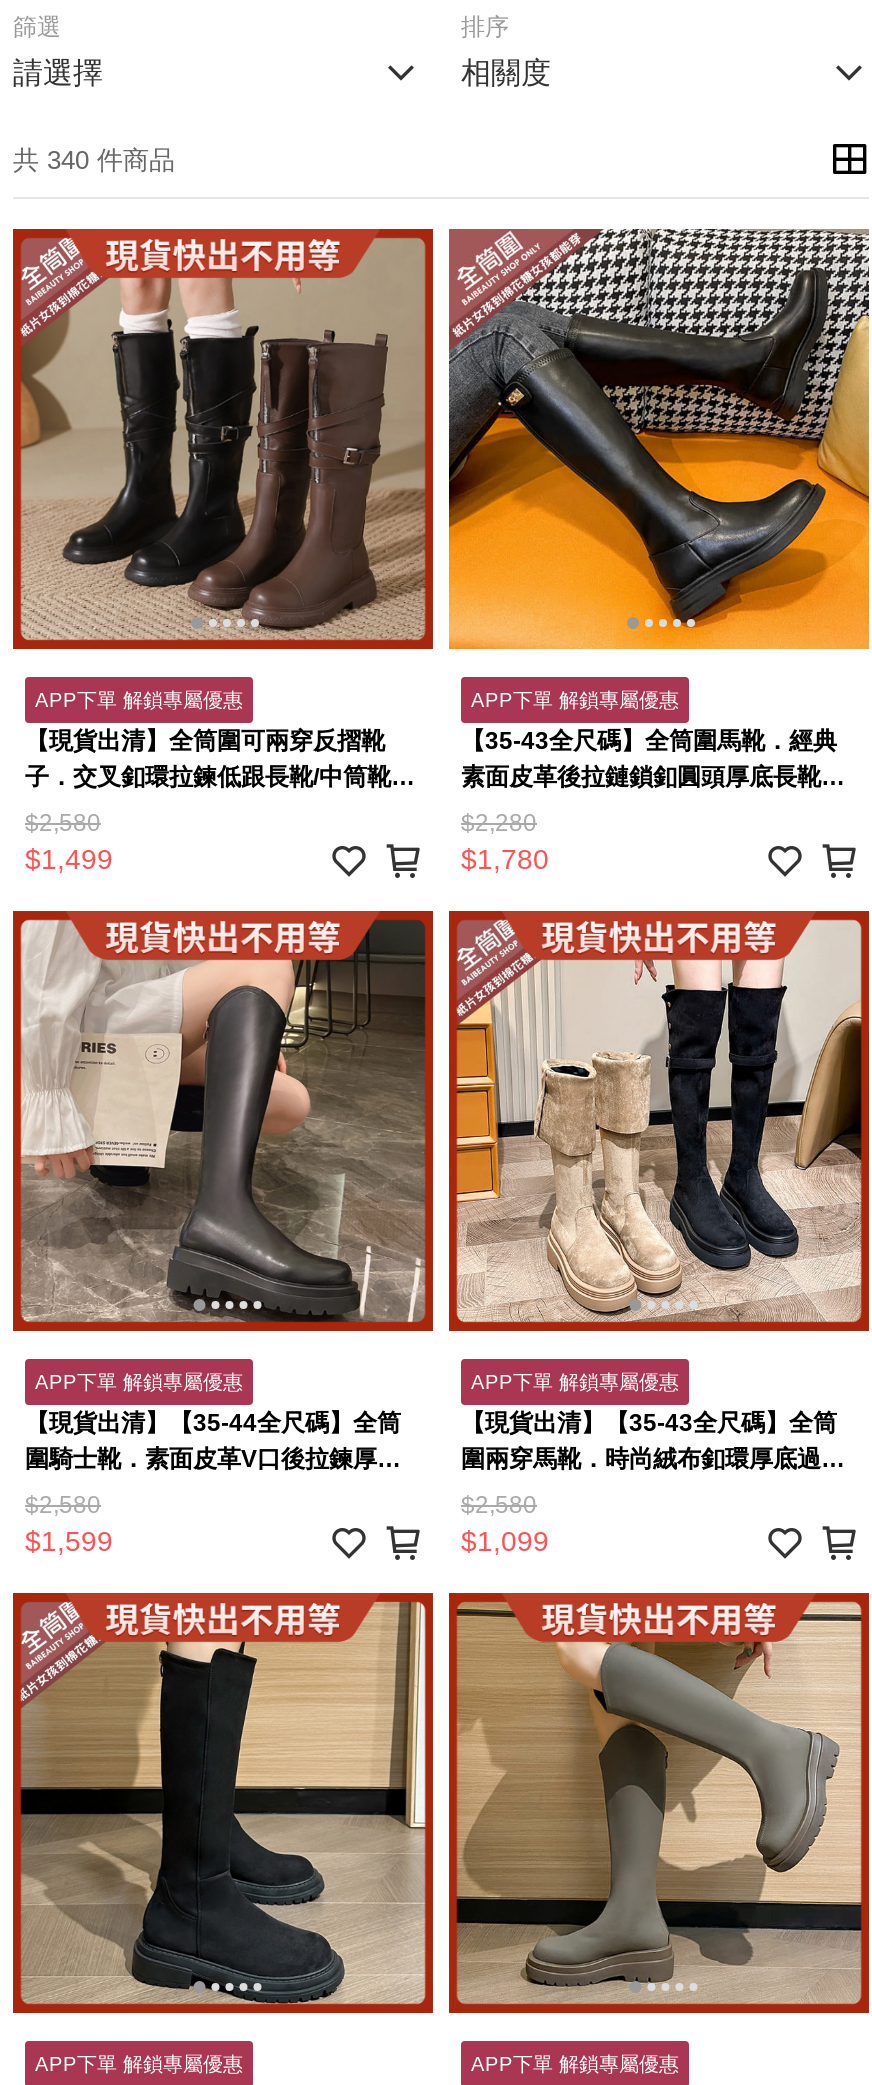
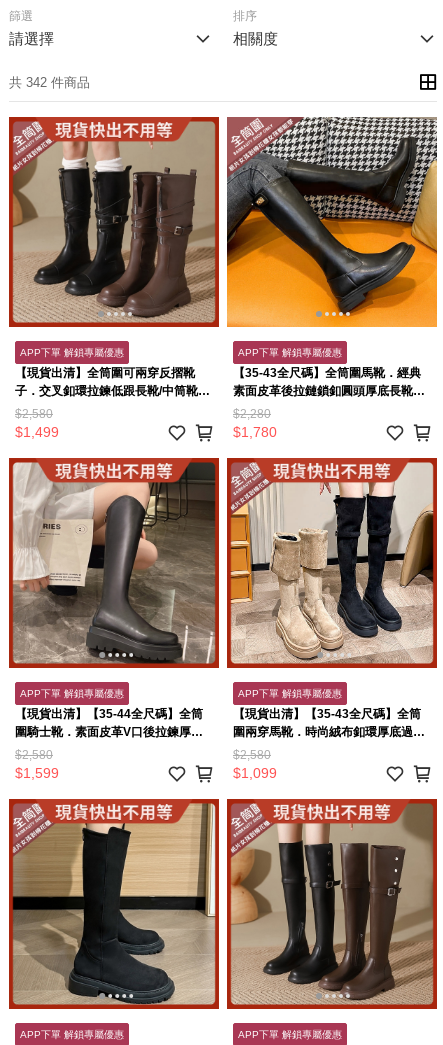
[13,144,175,174] 共 340 件商品 -> [9,74,90,89] 共 342 件商品
[455,1601,863,1995] [image] -> [230,803,434,1001] [image]

